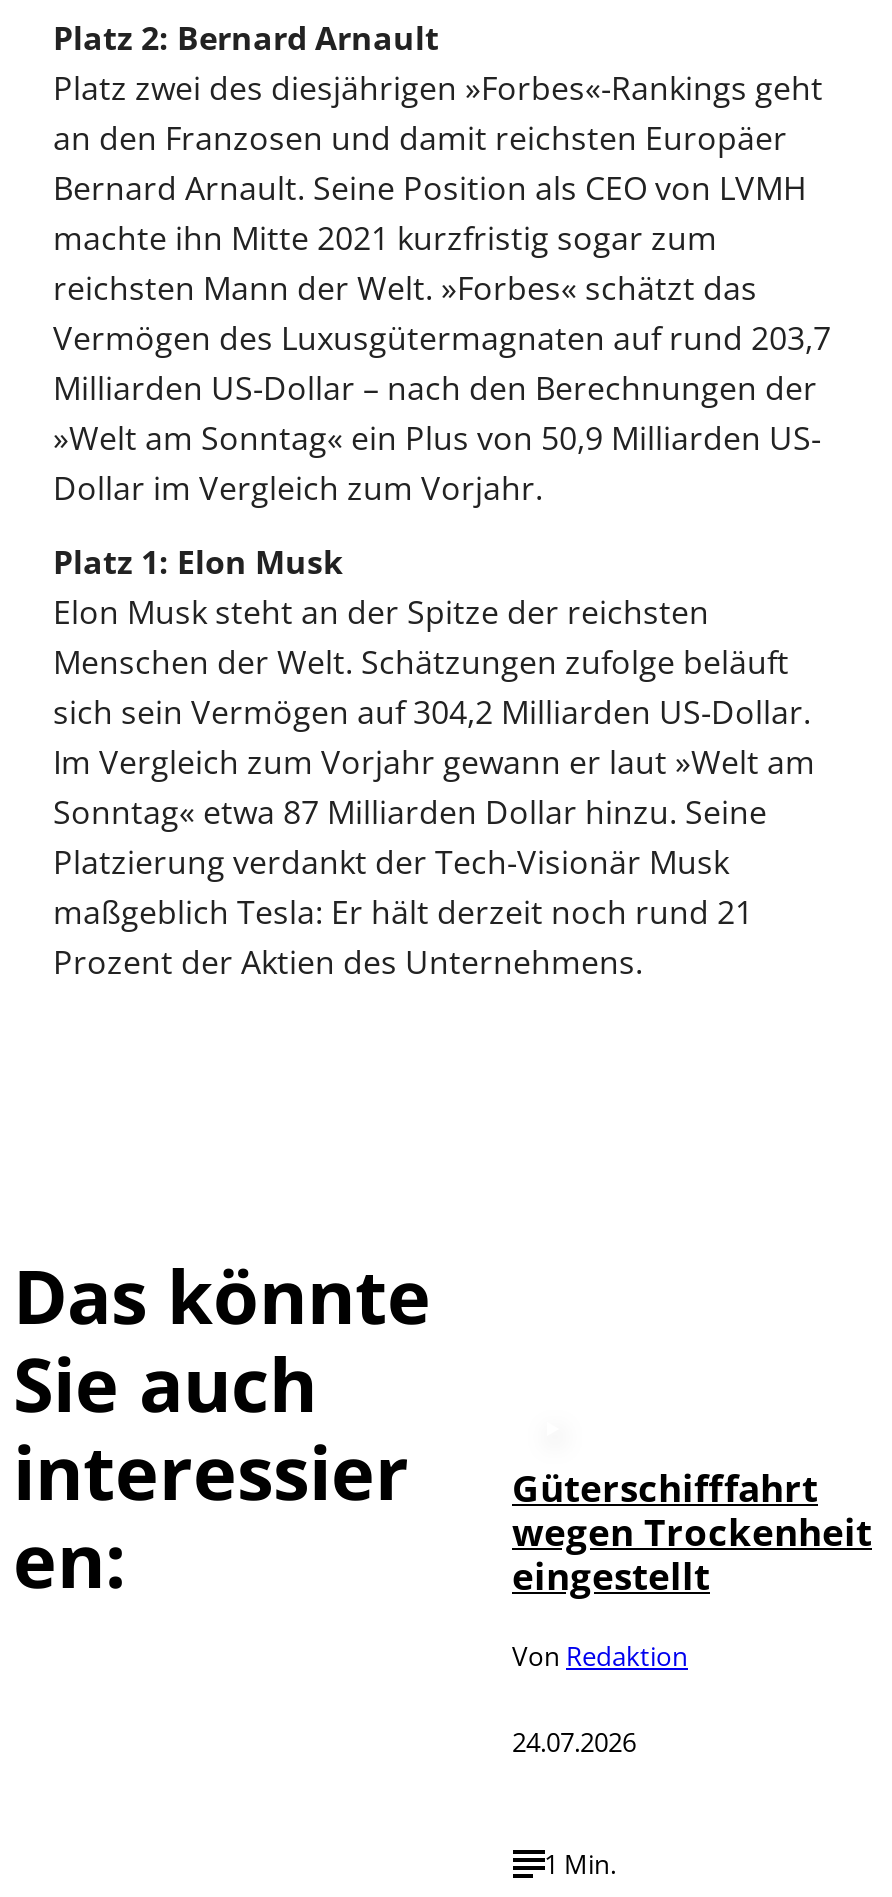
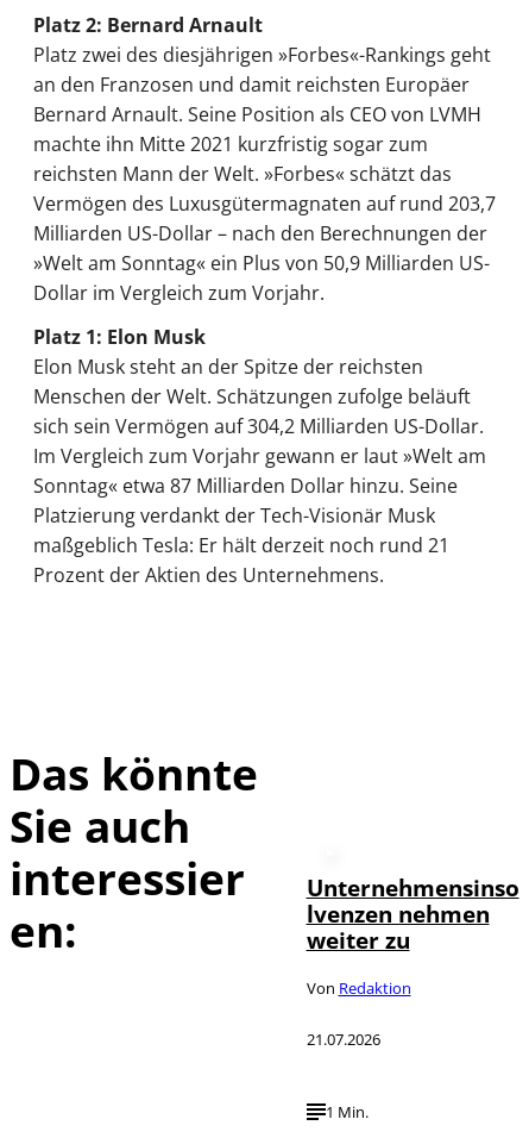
[512,1462,872,1600] Güterschifffahrt | wegen Trockenheit | eingestellt -> [306,873,519,955] Unternehmensinso | lvenzen nehmen | weiter zu
[512,1725,636,1761] 24.07.2026 -> [306,1029,380,1050] 21.07.2026

